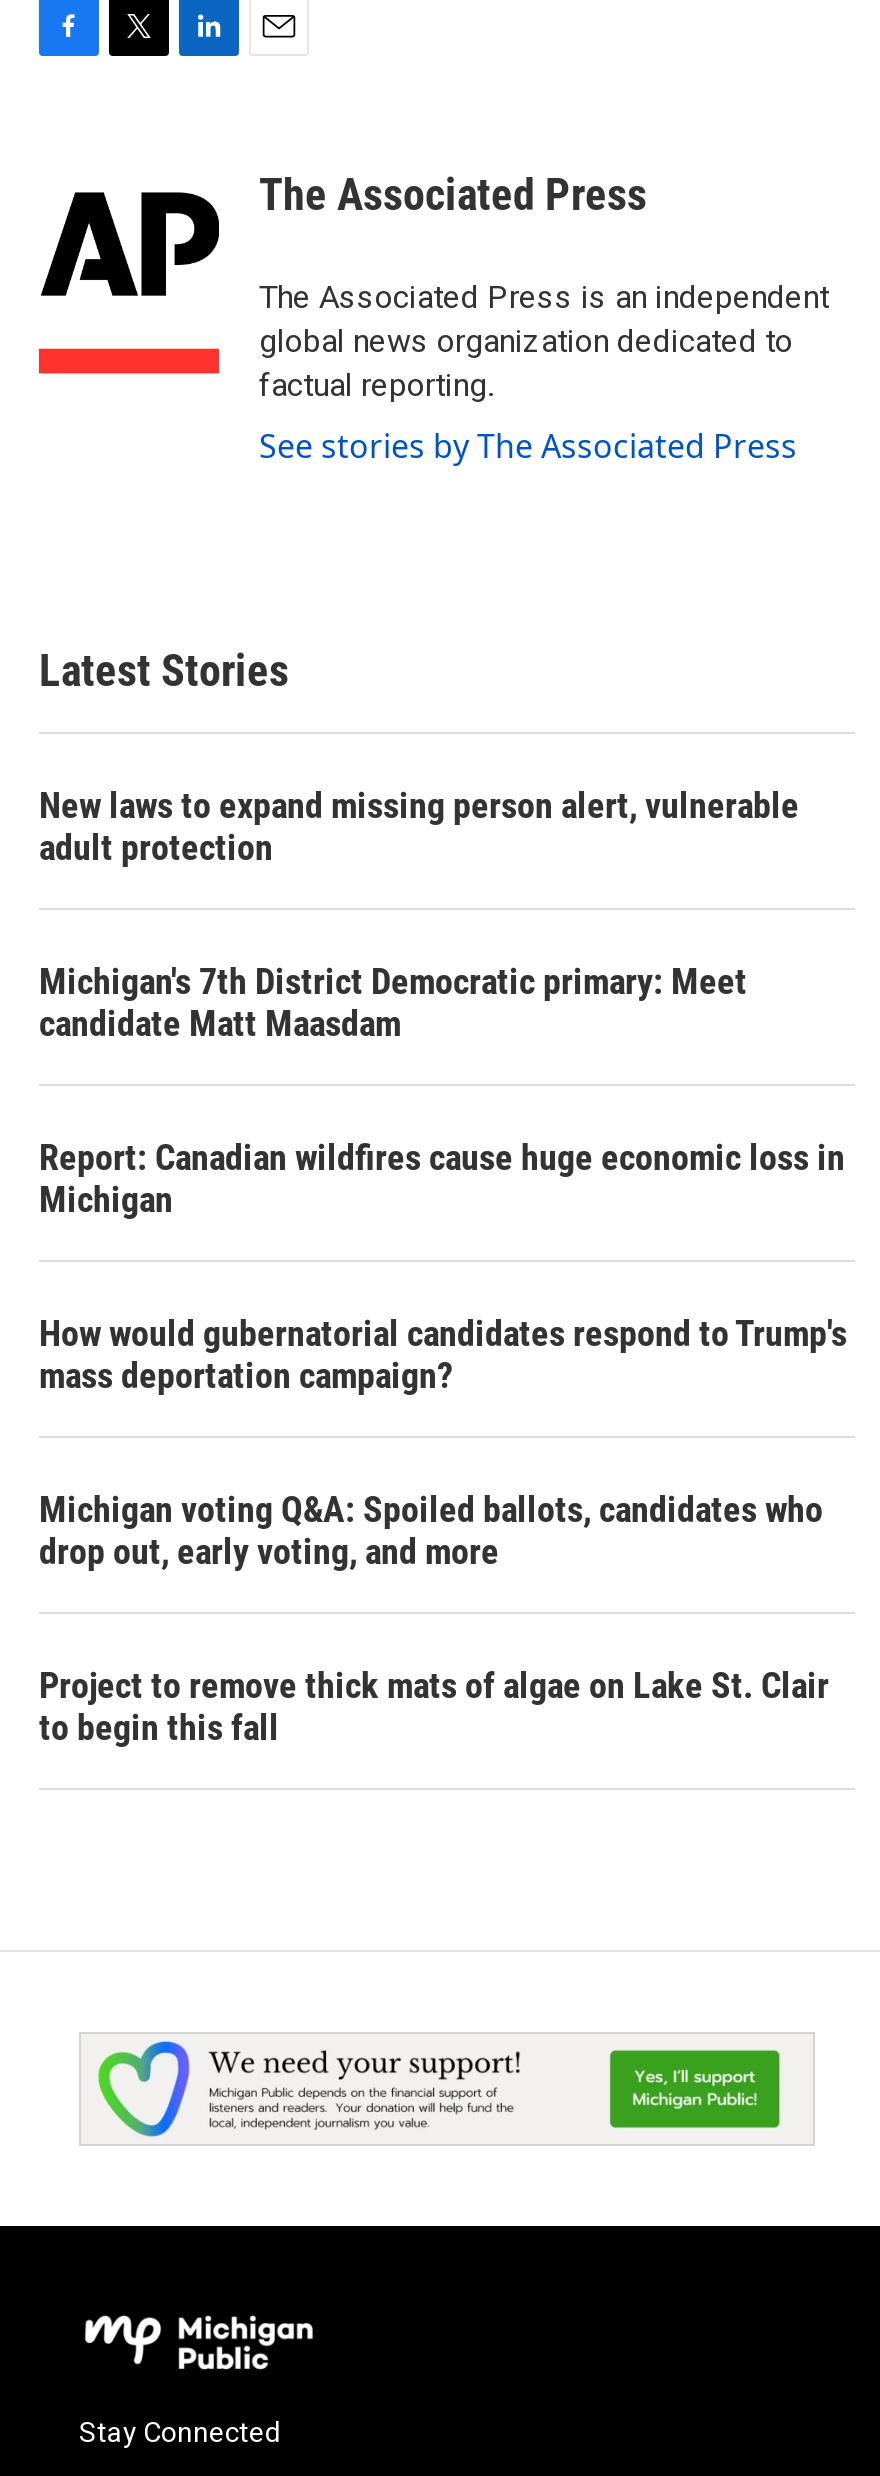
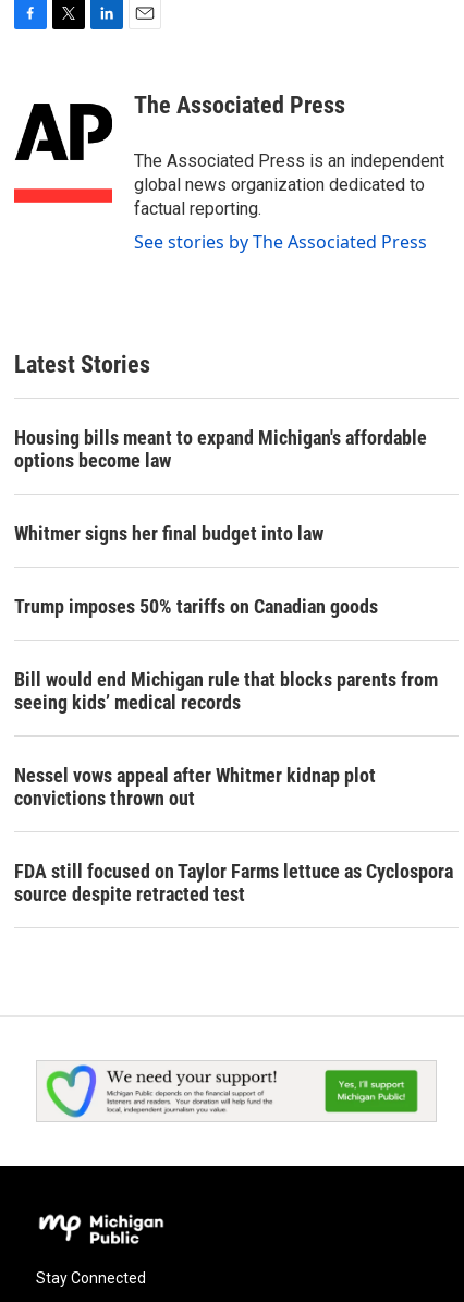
[39,784,799,868] New laws to expand missing person alert, vulnerable | adult protection -> [14,426,427,472] Housing bills meant to expand Michigan's affordable | options become law
[39,960,747,1044] Michigan's 7th District Democratic primary: Meet | candidate Matt Maasdam -> [14,522,323,545] Whitmer signs her final budget into law
[39,1136,845,1220] Report: Canadian wildfires cause huge economic loss in | Michigan -> [14,595,378,618] Trump imposes 50% tariffs on Canadian goods
[39,1312,847,1396] How would gubernatorial candidates respond to Trump's | mass deportation campaign? -> [14,668,438,714] Bill would end Michigan rule that blocks parents from | seeing kids’ medical records
[39,1488,823,1572] Michigan voting Q&A: Spoiled ballots, candidates who | drop out, early voting, and more -> [14,764,376,810] Nessel vows appeal after Whitmer kidnap plot | convictions thrown out
[39,1664,829,1748] Project to remove thick mats of algae on Lake St. Clair | to begin this fall -> [14,860,453,905] FDA still focused on Taylor Farms lettuce as Cyclospora | source despite retracted test

